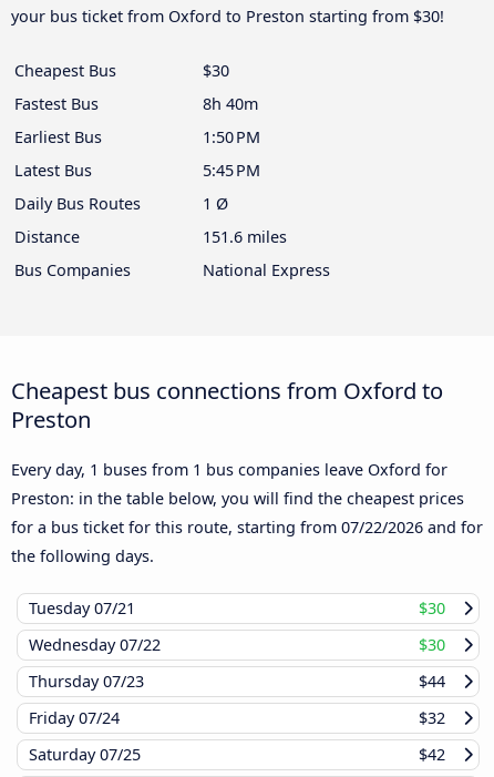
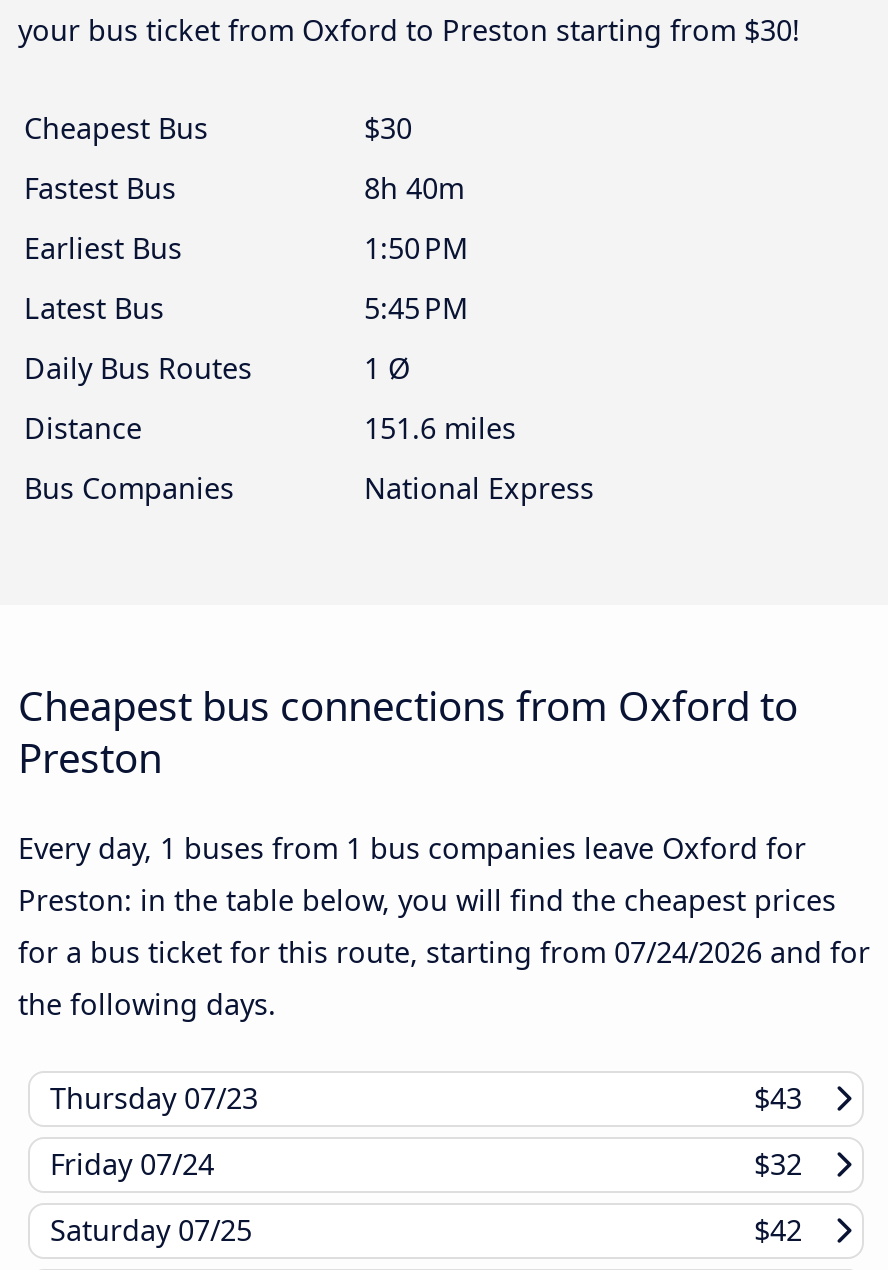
[11,517,483,538] for a bus ticket for this route, starting from 07/22/2026 and for -> [18,933,870,971] for a bus ticket for this route, starting from 07/24/2026 and for
[29,598,445,656] Tuesday 07/21 | $30 | Wednesday 07/22 | $30 -> none
[419,671,445,692] $44 -> [754,1079,802,1117] $43

